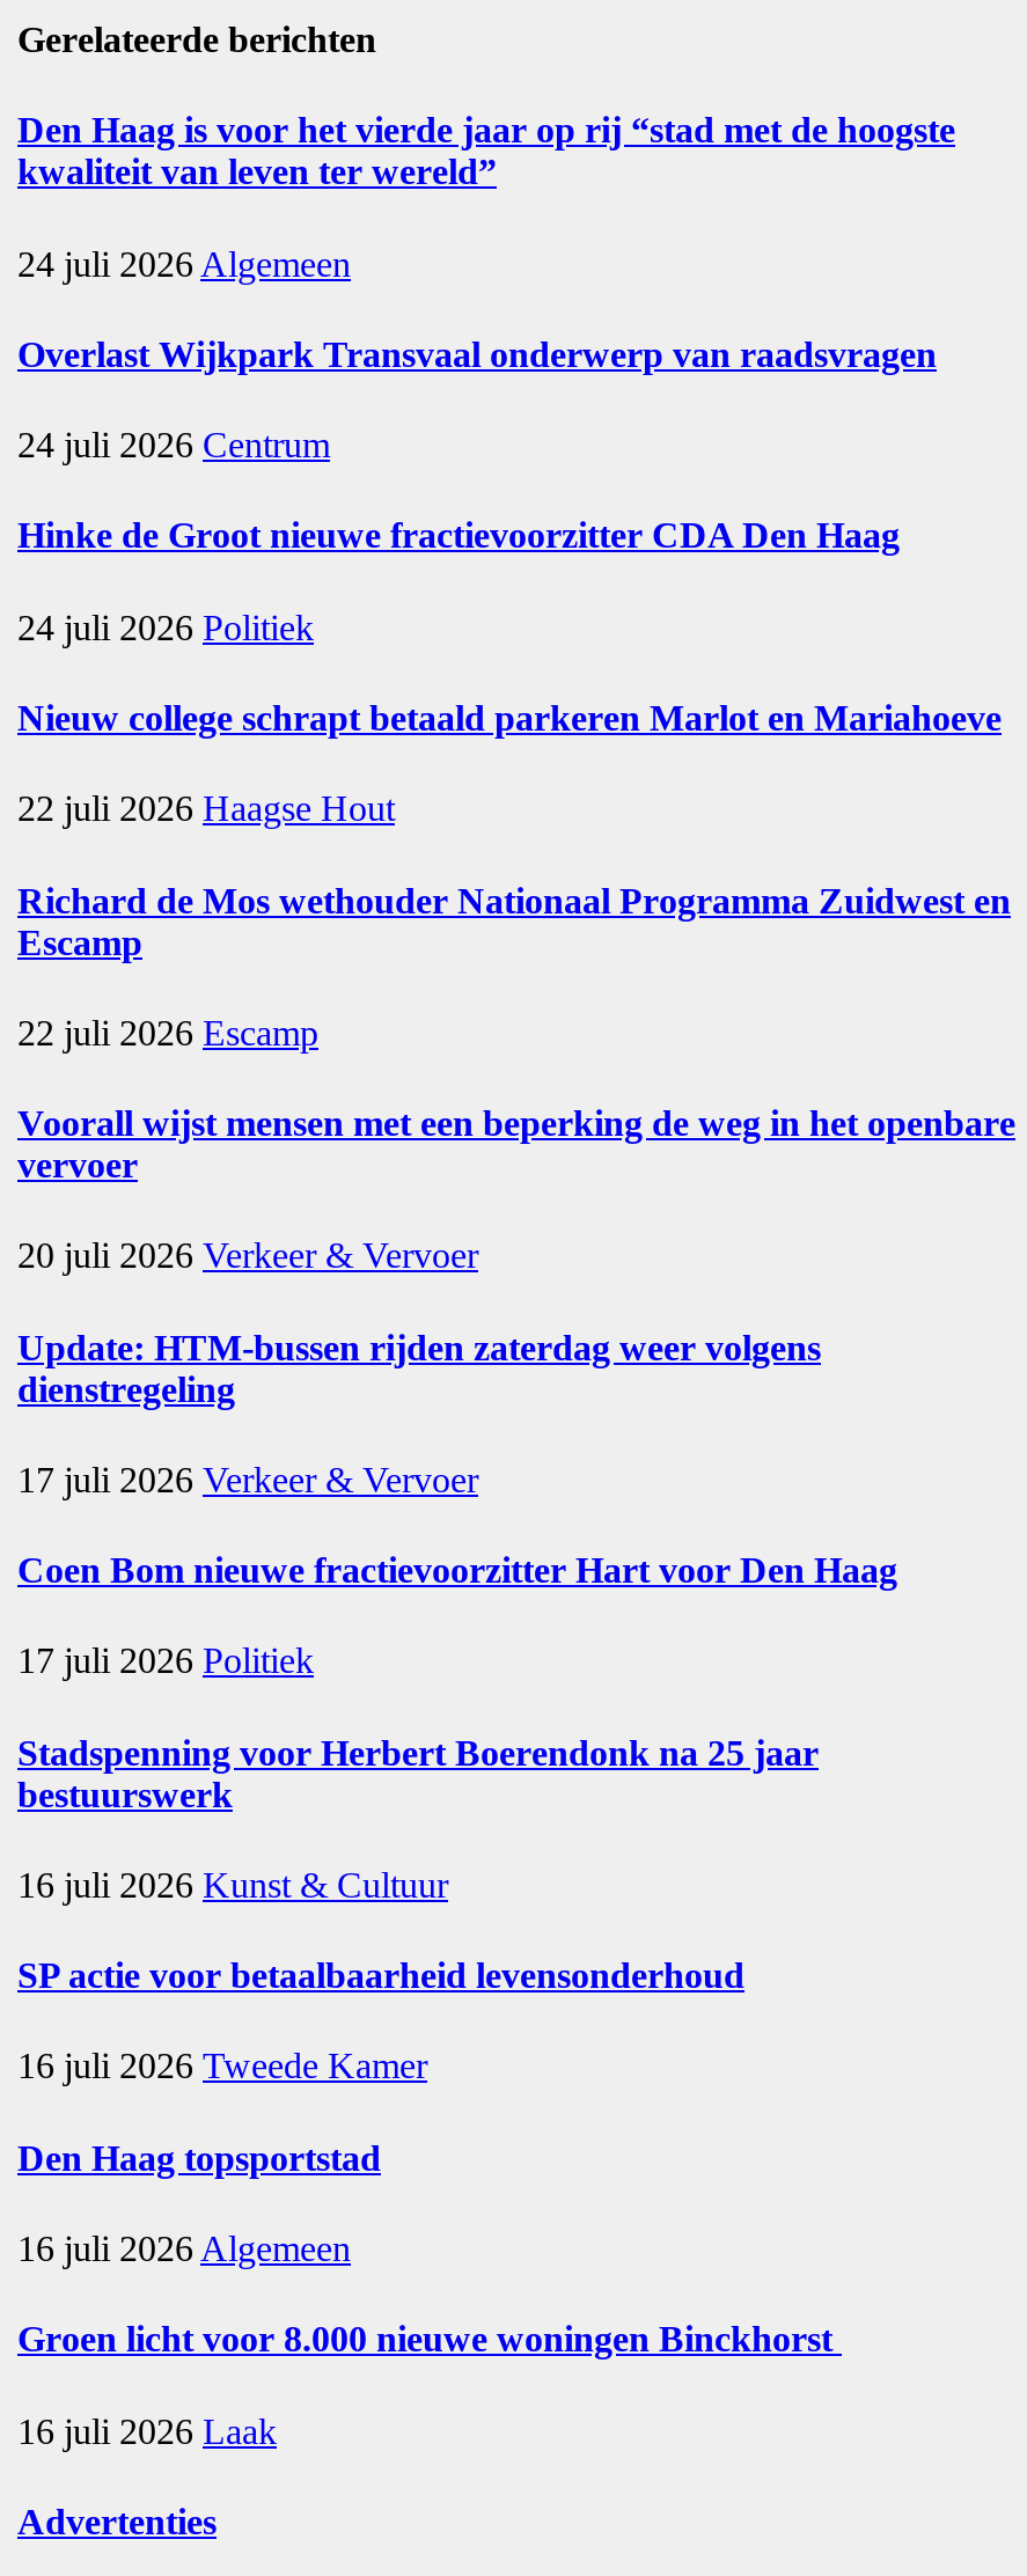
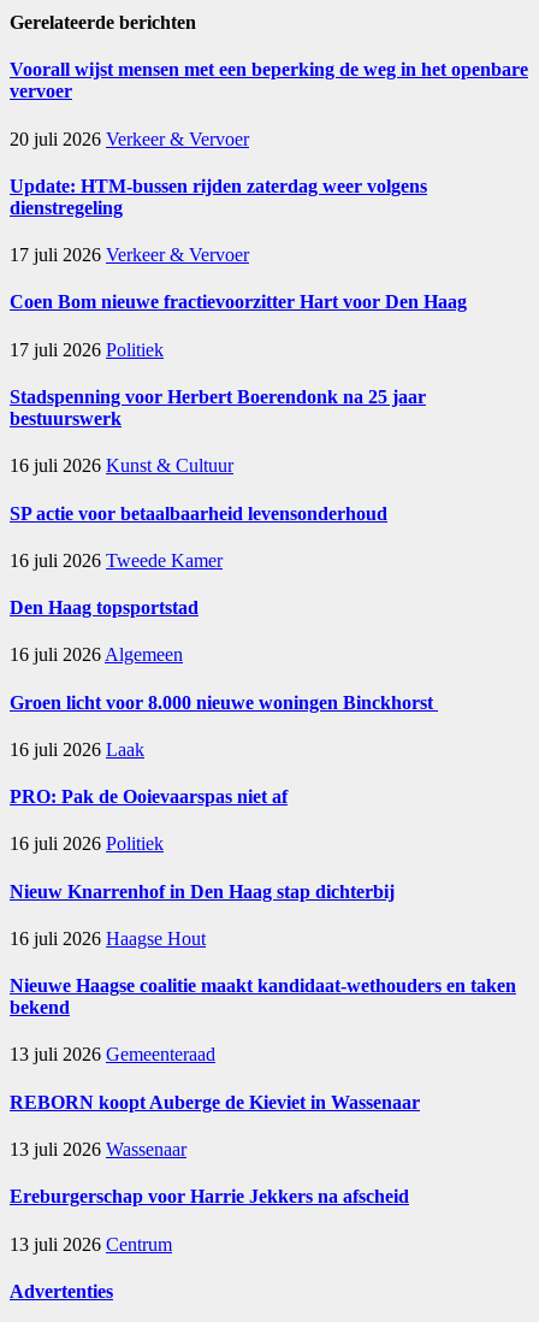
[17,111,1011,1052] Den Haag is voor het vierde jaar op rij “stad met de hoogste | kwaliteit van leven ter wereld” | 24 juli 2026 Algemeen | Overlast Wijkpark Transvaal onderwerp van raadsvragen | 24 juli 2026 Centrum | Hinke de Groot nieuwe fractievoorzitter CDA Den Haag | 24 juli 2026 Politiek | Nieuw college schrapt betaald parkeren Marlot en Mariahoeve | 22 juli 2026 Haagse Hout | Richard de Mos wethouder Nationaal Programma Zuidwest en | Escamp | 22 juli 2026 Escamp -> none
moved [17,1104,1015,2450] -> [10,59,528,760]: Voorall wijst mensen met een beperking de weg in het openbare | vervoer | 20 juli 2026 Verkeer & Vervoer | ... | Groen licht voor 8.000 nieuwe woningen Binckhorst | 16 juli 2026 Laak
none -> [10,786,516,1254] PRO: Pak de Ooievaarspas niet af | 16 juli 2026 Politiek | Nieuw Knarrenhof in Den Haag stap dichterbij | 16 juli 2026 Haagse Hout | Nieuwe Haagse coalitie maakt kandidaat-wethouders en taken | bekend | 13 juli 2026 Gemeenteraad | REBORN koopt Auberge de Kieviet in Wassenaar | 13 juli 2026 Wassenaar | Ereburgerschap voor Harrie Jekkers na afscheid | 13 juli 2026 Centrum

